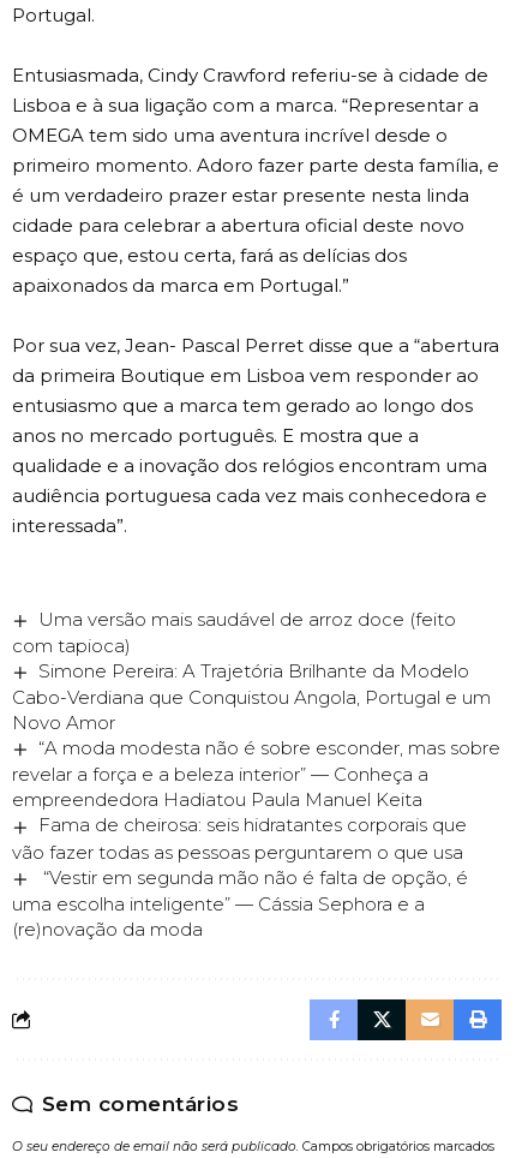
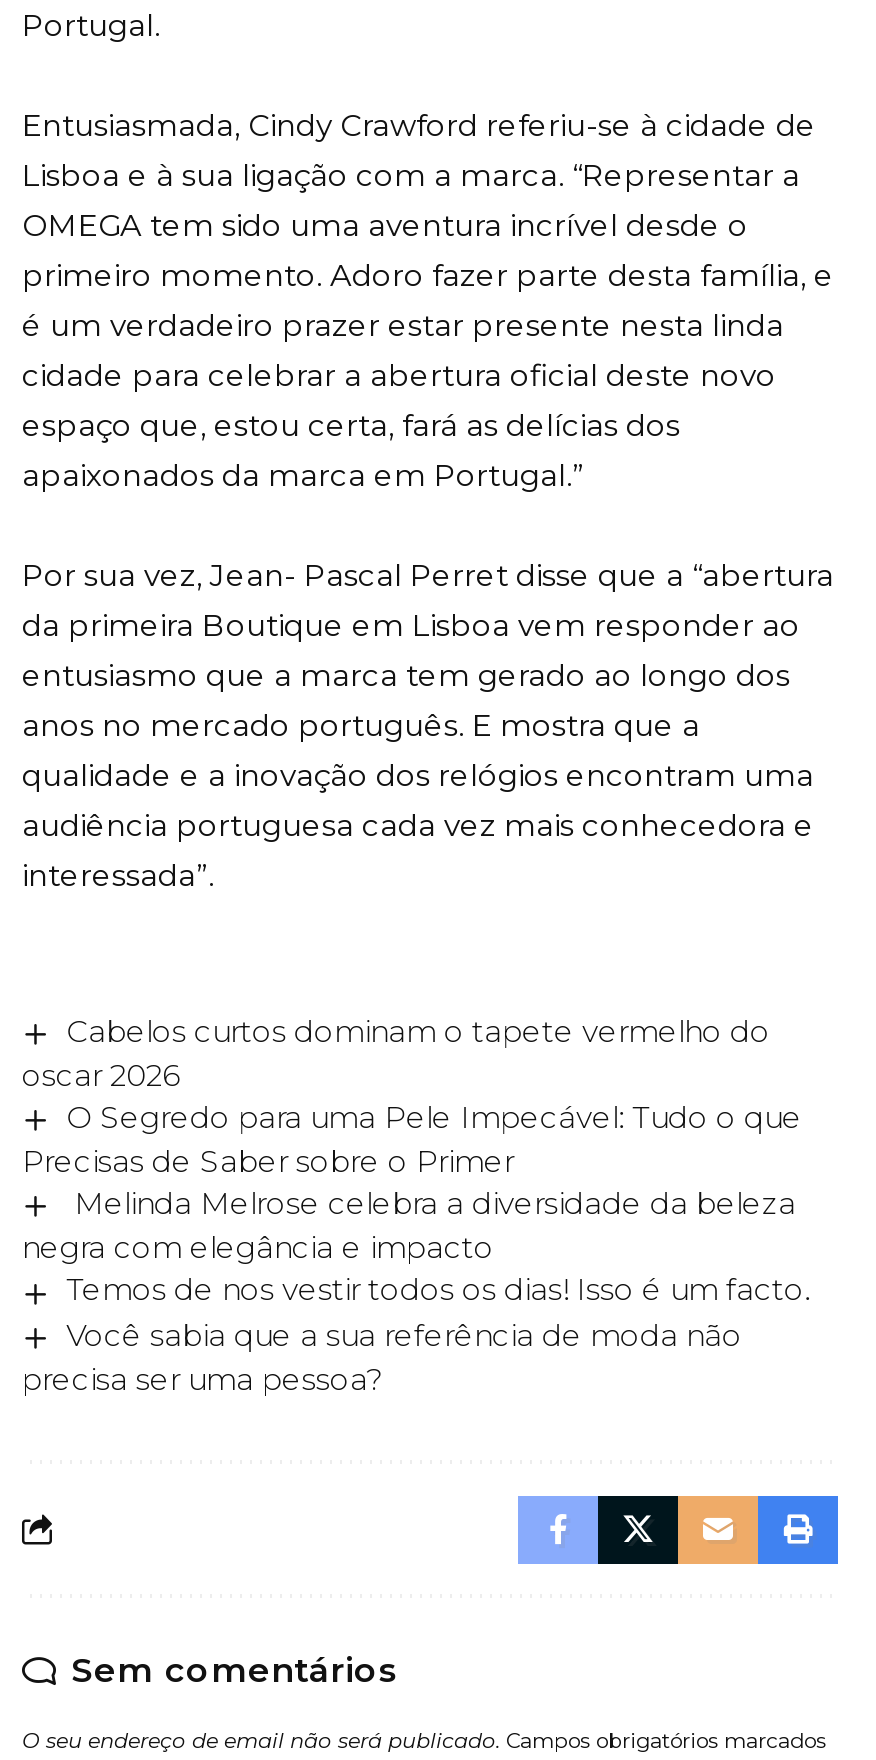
[12,608,501,940] Uma versão mais saudável de arroz doce (feito | com tapioca) | Simone Pereira: A Trajetória Brilhante da Modelo | Cabo-Verdiana que Conquistou Angola, Portugal e um | Novo Amor | “A moda modesta não é sobre esconder, mas sobre | revelar a força e a beleza interior” — Conheça a | empreendedora Hadiatou Paula Manuel Keita | Fama de cheirosa: seis hidratantes corporais que | vão fazer todas as pessoas perguntarem o que usa | “Vestir em segunda mão não é falta de opção, é | uma escolha inteligente” — Cássia Sephora e a | (re)novação da moda -> [22,1012,810,1397] Cabelos curtos dominam o tapete vermelho do | oscar 2026 | O Segredo para uma Pele Impecável: Tudo o que | Precisas de Saber sobre o Primer | Melinda Melrose celebra a diversidade da beleza | negra com elegância e impacto | Temos de nos vestir todos os dias! Isso é um facto. | Você sabia que a sua referência de moda não | precisa ser uma pessoa?

